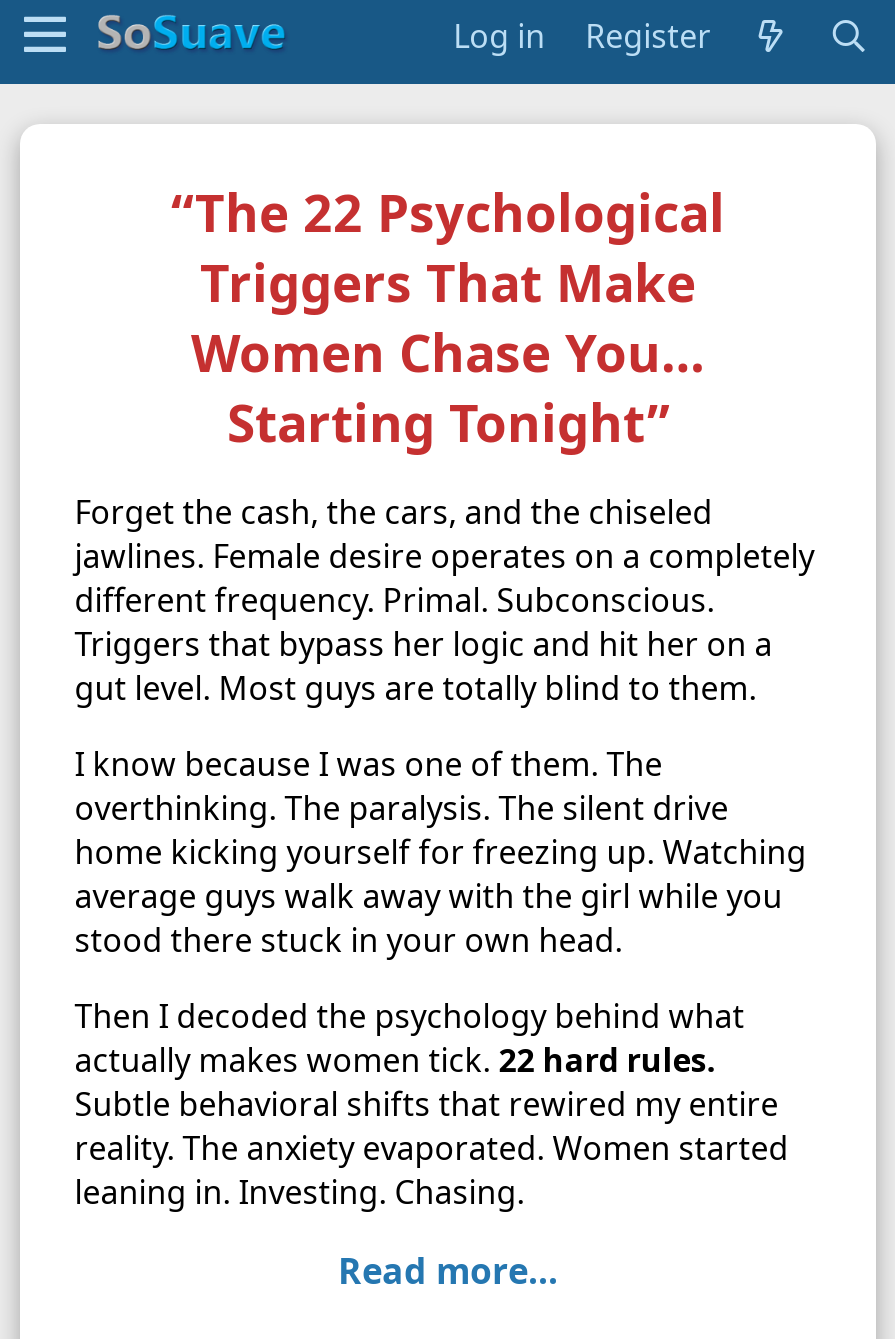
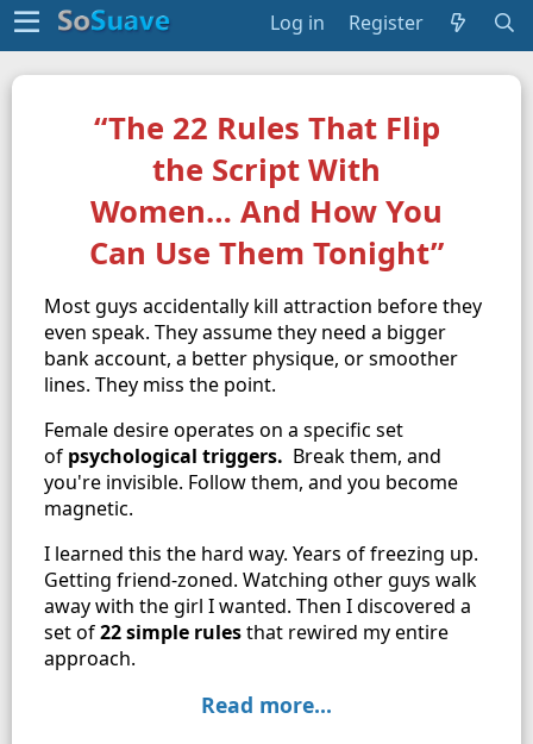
[171,178,725,458] “The 22 Psychological | Triggers That Make | Women Chase You… | Starting Tonight” -> [89,107,444,274] “The 22 Rules That Flip | the Script With | Women… And How You | Can Use Them Tonight”
[74,490,814,710] Forget the cash, the cars, and the chiseled | jawlines. Female desire operates on a completely | different frequency. Primal. Subconscious. | Triggers that bypass her logic and hit her on a | gut level. Most guys are totally blind to them. -> [44,293,482,398] Most guys accidentally kill attraction before they | even speak. They assume they need a bigger | bank account, a better physique, or smoother | lines. They miss the point.
[74,742,806,962] I know because I was one of them. The | overthinking. The paralysis. The silent drive | home kicking yourself for freezing up. Watching | average guys walk away with the girl while you | stood there stuck in your own head. -> [44,417,458,522] Female desire operates on a specific set | of psychological triggers. Break them, and | you're invisible. Follow them, and you become | magnetic.
[74,994,788,1214] Then I decoded the psychology behind what | actually makes women tick. 22 hard rules. | Subtle behavioral shifts that rewired my entire | reality. The anxiety evaporated. Women started | leaning in. Investing. Chasing. -> [44,541,479,672] I learned this the hard way. Years of freezing up. | Getting friend-zoned. Watching other guys walk | away with the girl I wanted. Then I discovered a | set of 22 simple rules that rewired my entire | approach.

